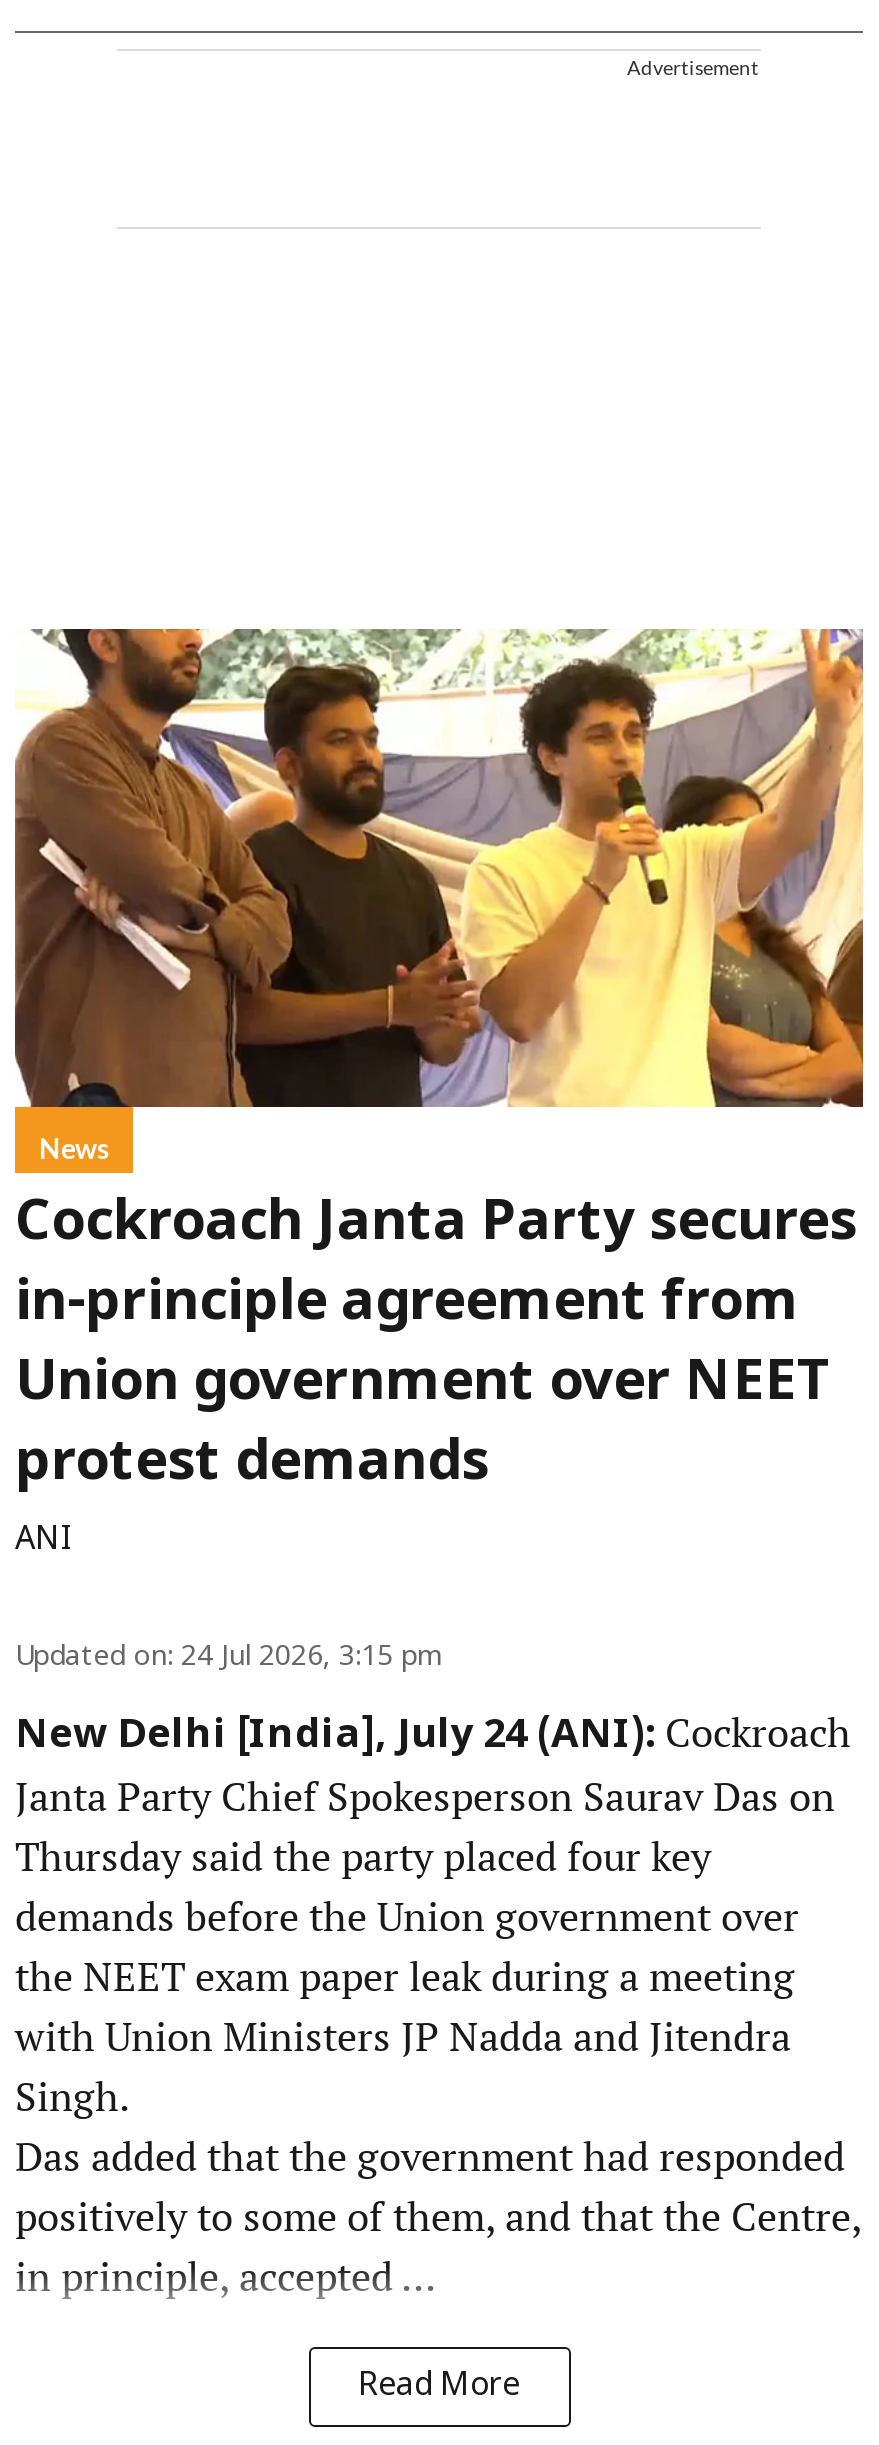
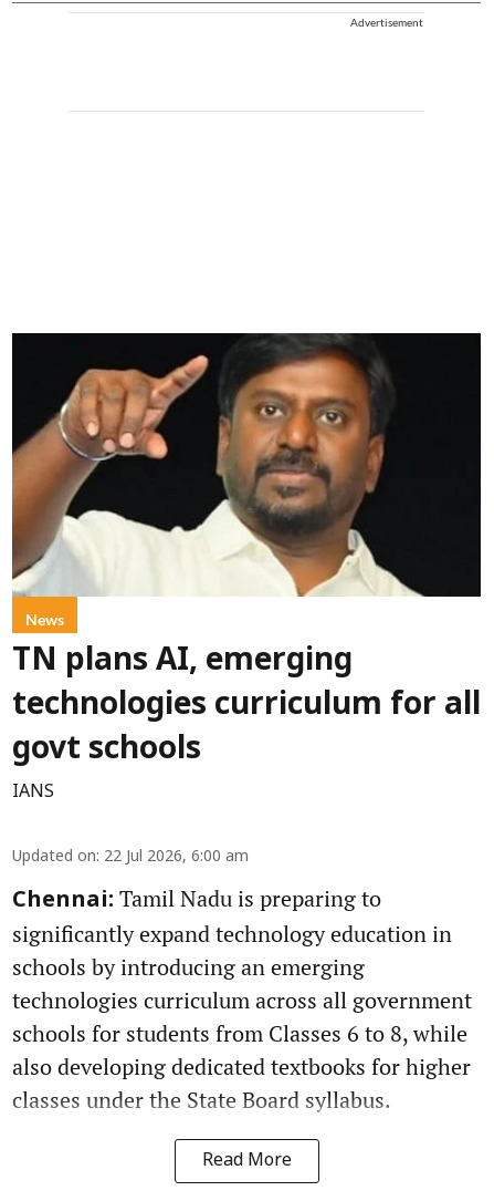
[13,628,865,1110] [image] -> [11,332,482,598] [image]
[15,1191,857,1561] Cockroach Janta Party secures | in-principle agreement from | Union government over NEET | protest demands | ANI -> [12,644,481,804] TN plans AI, emerging | technologies curriculum for all | govt schools | IANS
[15,1641,443,1675] Updated on: 24 Jul 2026, 3:15 pm -> [12,848,249,867] Updated on: 22 Jul 2026, 6:00 am
[15,1705,861,2303] New Delhi [India], July 24 (ANI): Cockroach | Janta Party Chief Spokesperson Saurav Das on | Thursday said the party placed four key | demands before the Union government over | the NEET exam paper leak during a meeting | with Union Ministers JP Nadda and Jitendra | Singh. | Das added that the government had responded | positively to some of them, and that the Centre, | in principle, accepted ... -> [12,884,472,1115] Chennai: Tamil Nadu is preparing to | significantly expand technology education in | schools by introducing an emerging | technologies curriculum across all government | schools for students from Classes 6 to 8, while | also developing dedicated textbooks for higher | classes under the State Board syllabus.

